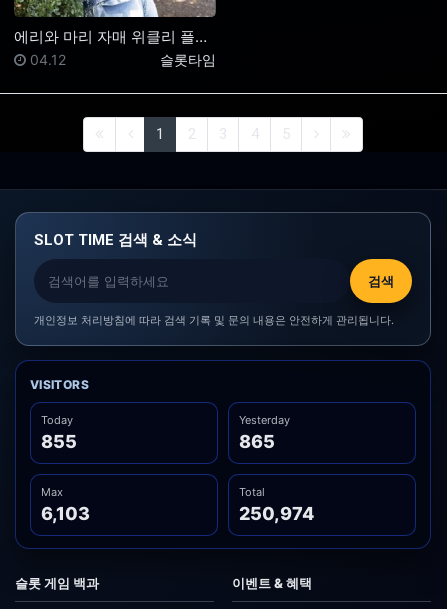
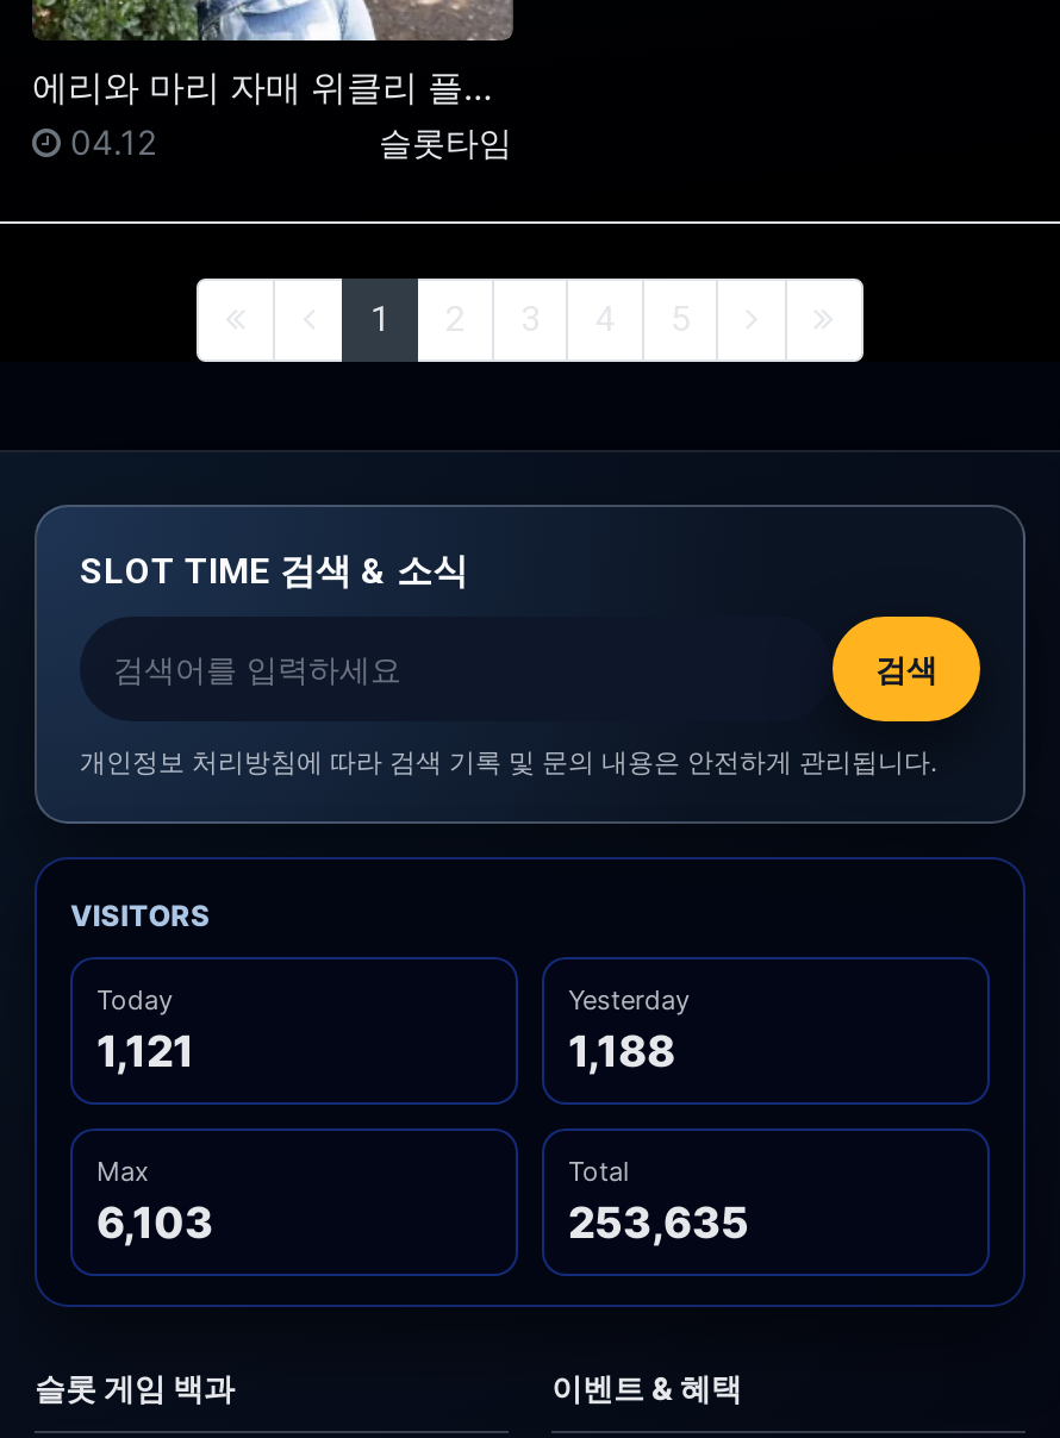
[41,431,77,452] 855 -> [96,1026,194,1076] 1,121
[239,431,275,452] 865 -> [568,1026,675,1076] 1,188
[239,503,314,524] 250,974 -> [568,1198,749,1248] 253,635

